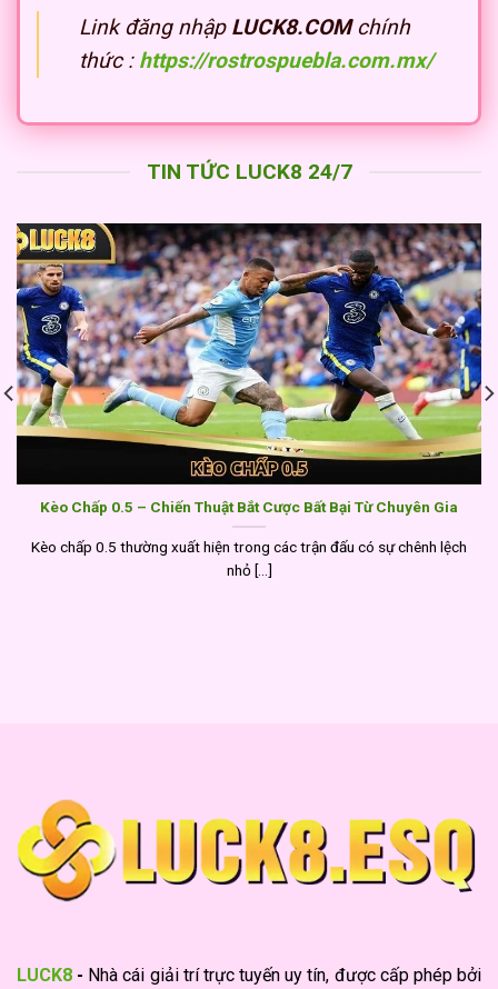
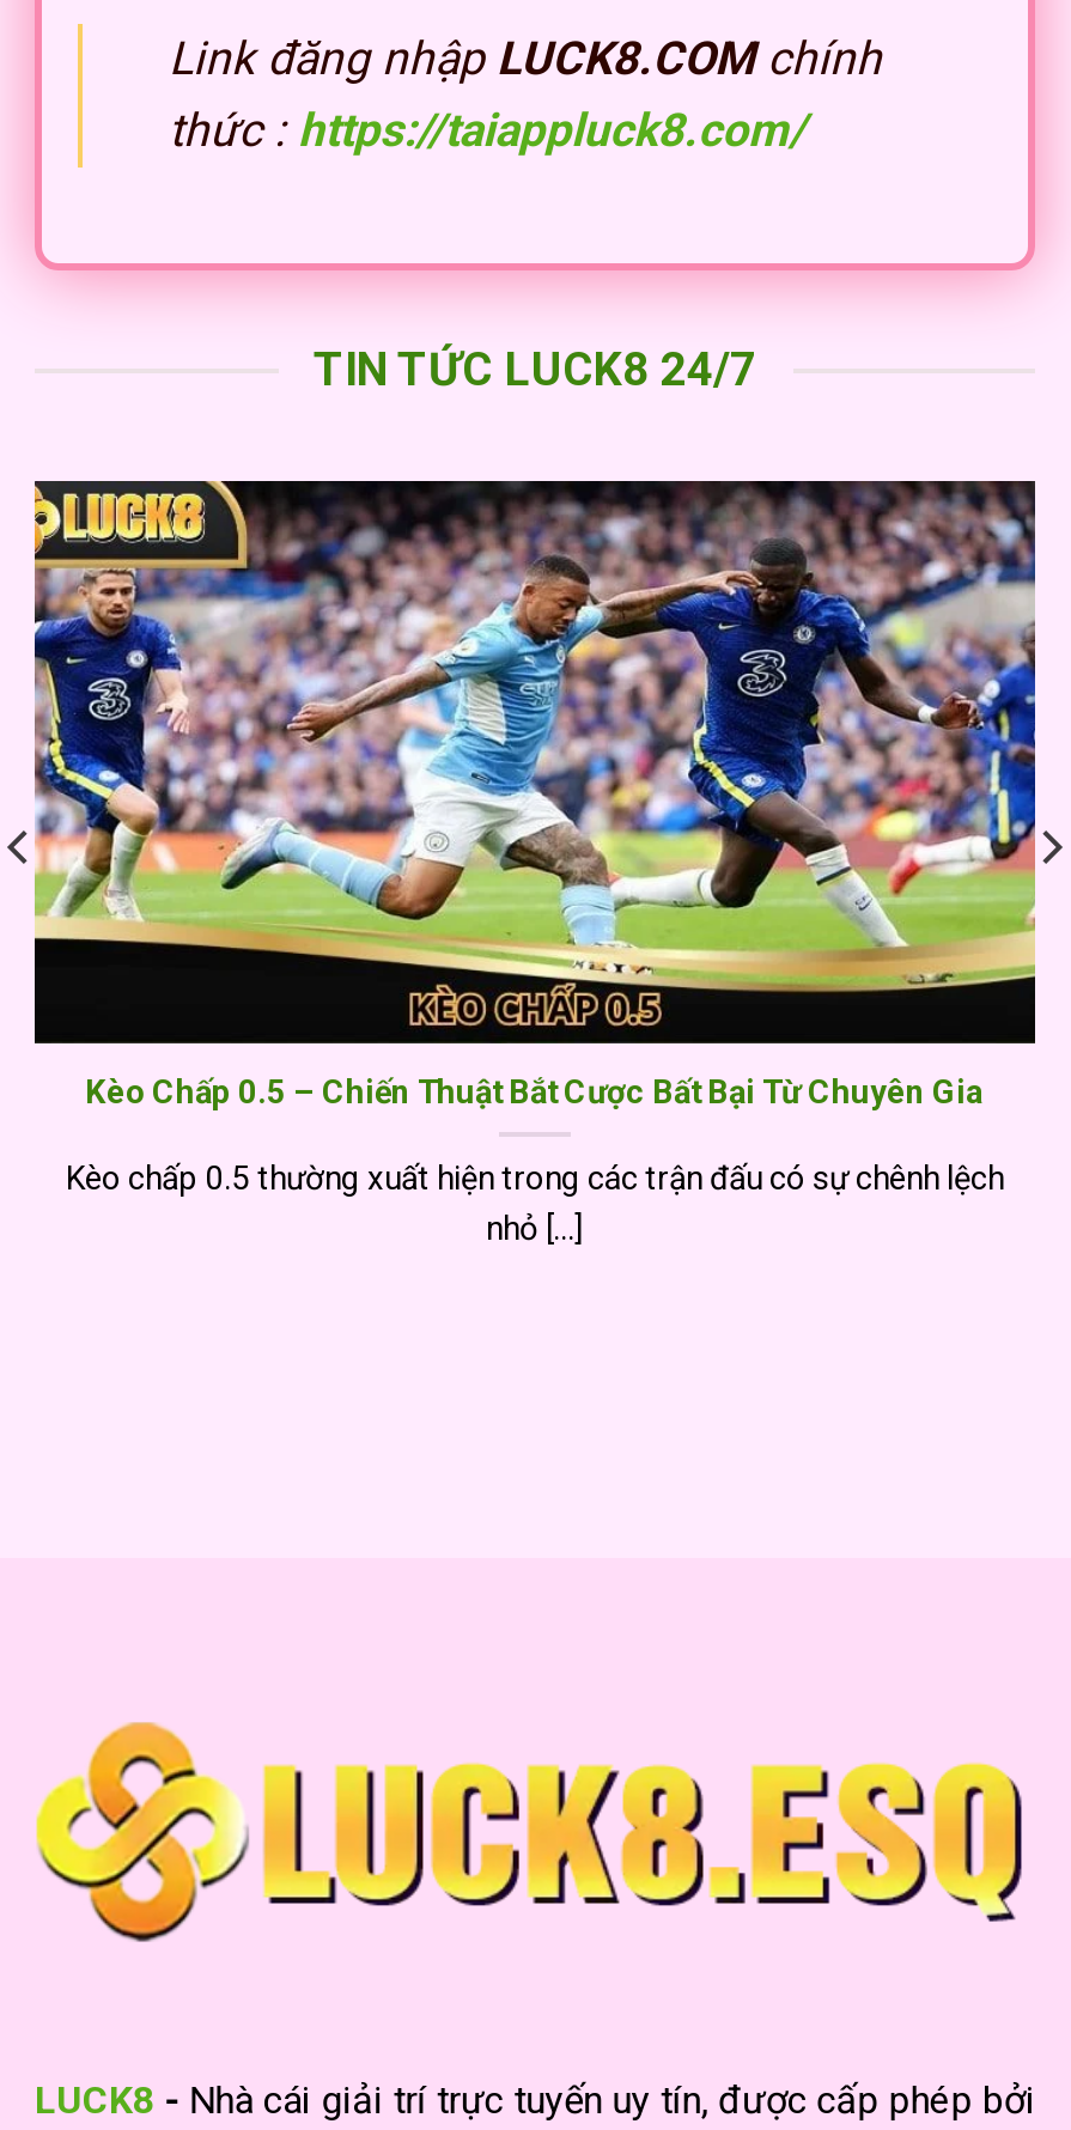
[79,48,434,73] thức : https://rostrospuebla.com.mx/ -> [169,103,805,158] thức : https://taiappluck8.com/

